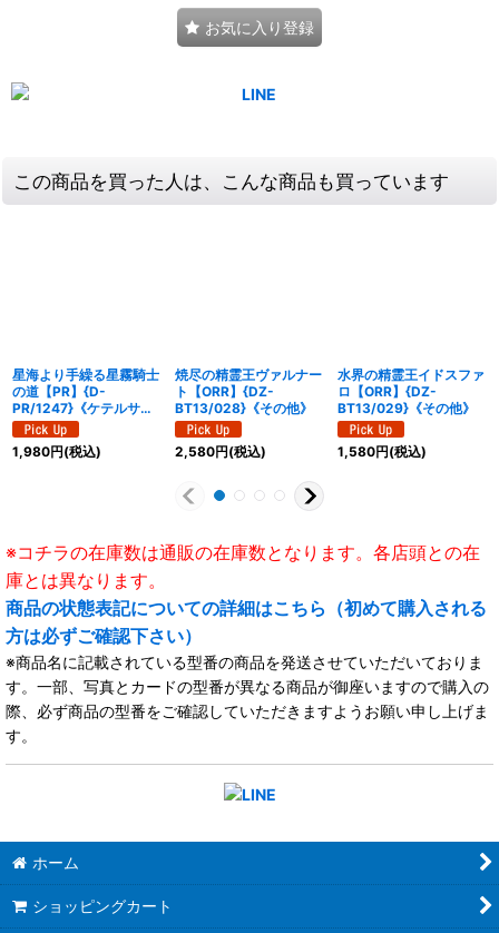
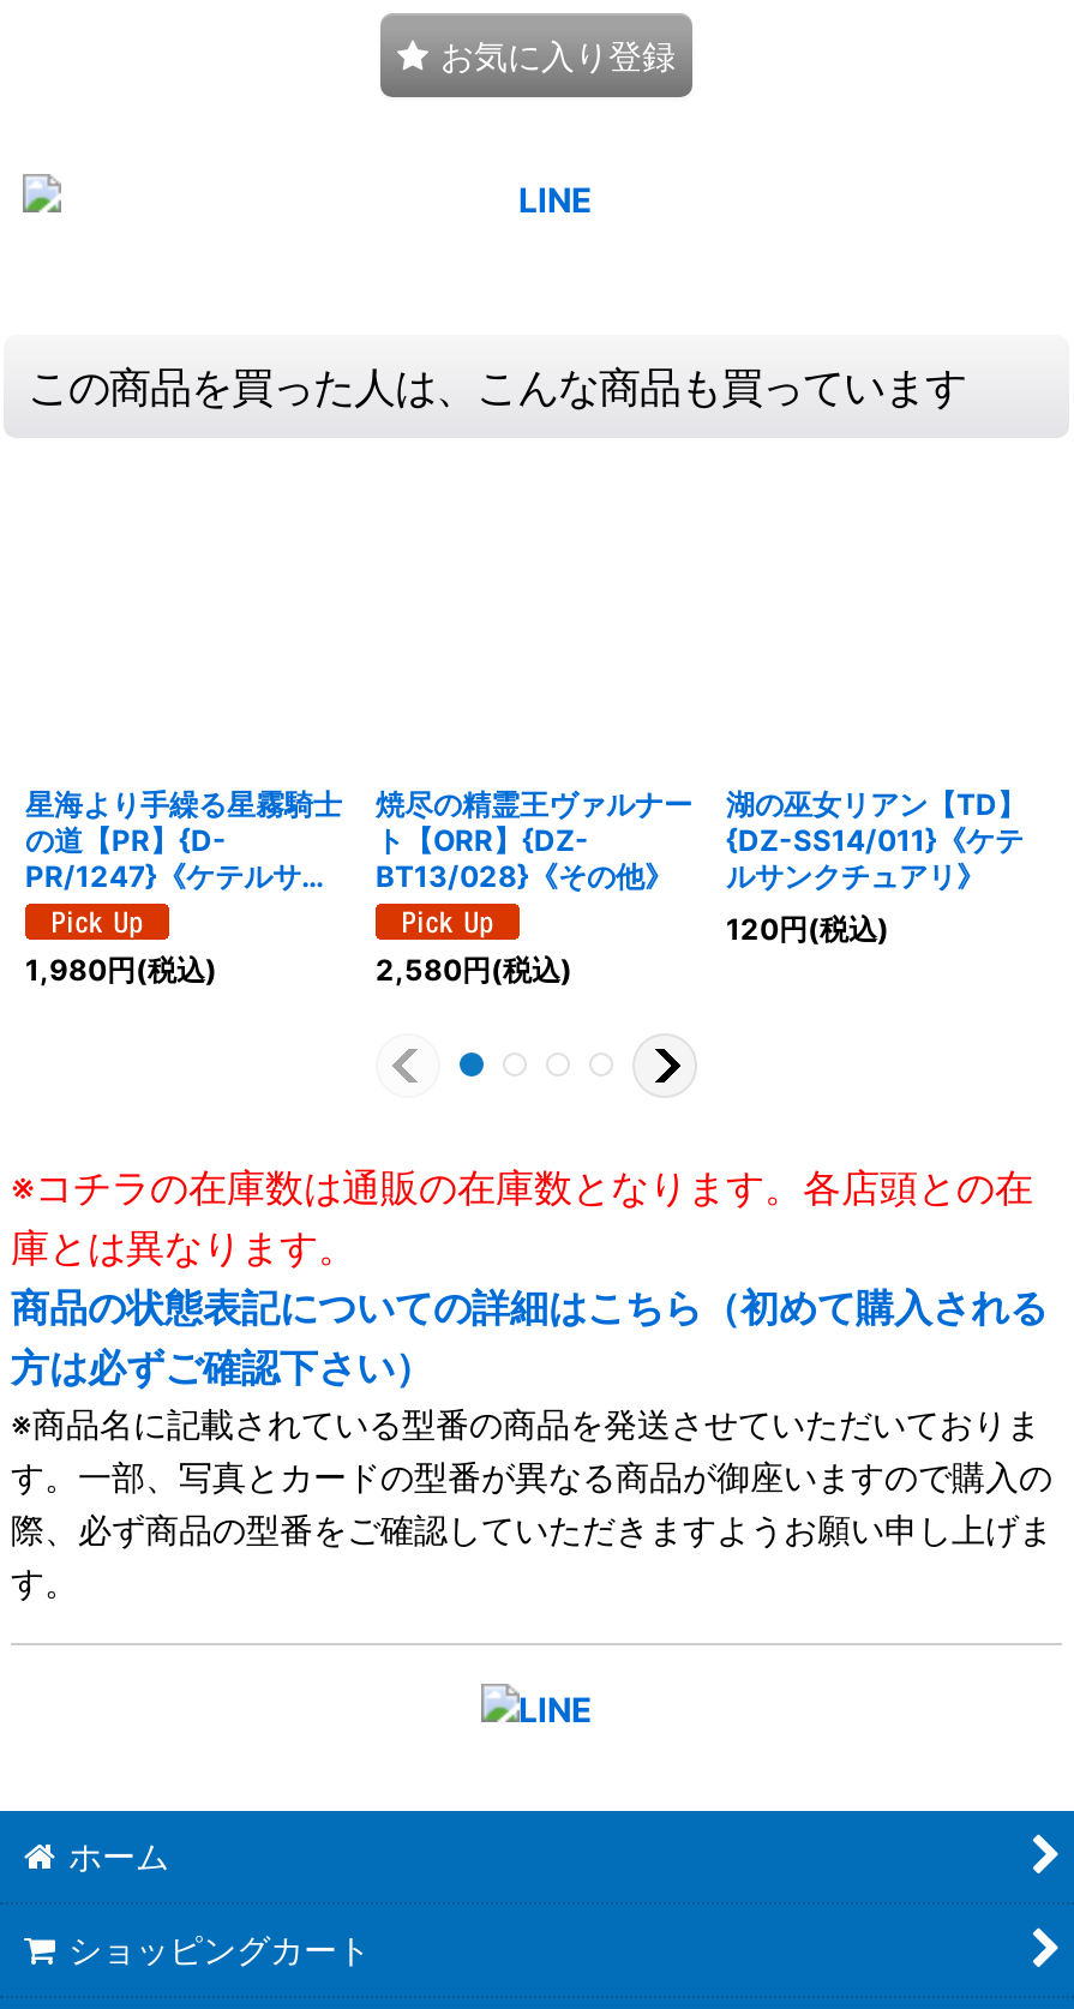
[337,366,485,416] 水界の精霊王イドスファ | ロ【ORR】{DZ- | BT13/029}《その他》 -> [726,786,1026,894] 湖の巫女リアン【TD】 | {DZ-SS14/011}《ケテ | ルサンクチュアリ》
[337,443,427,460] 1,580円(税込) -> [726,911,889,947] 120円(税込)

